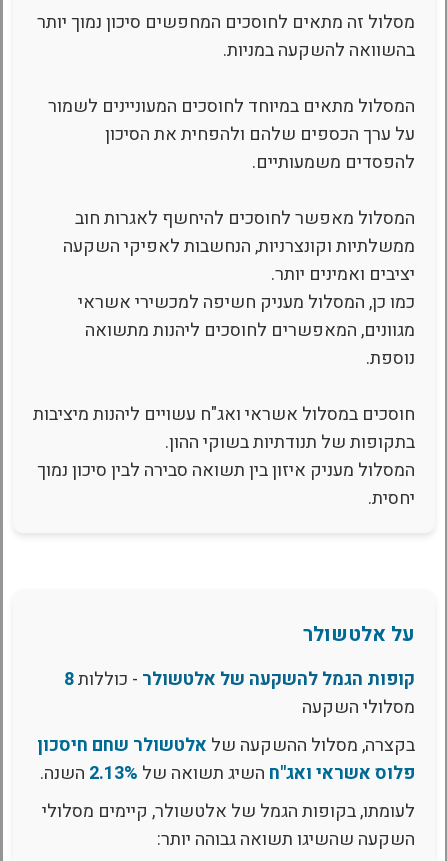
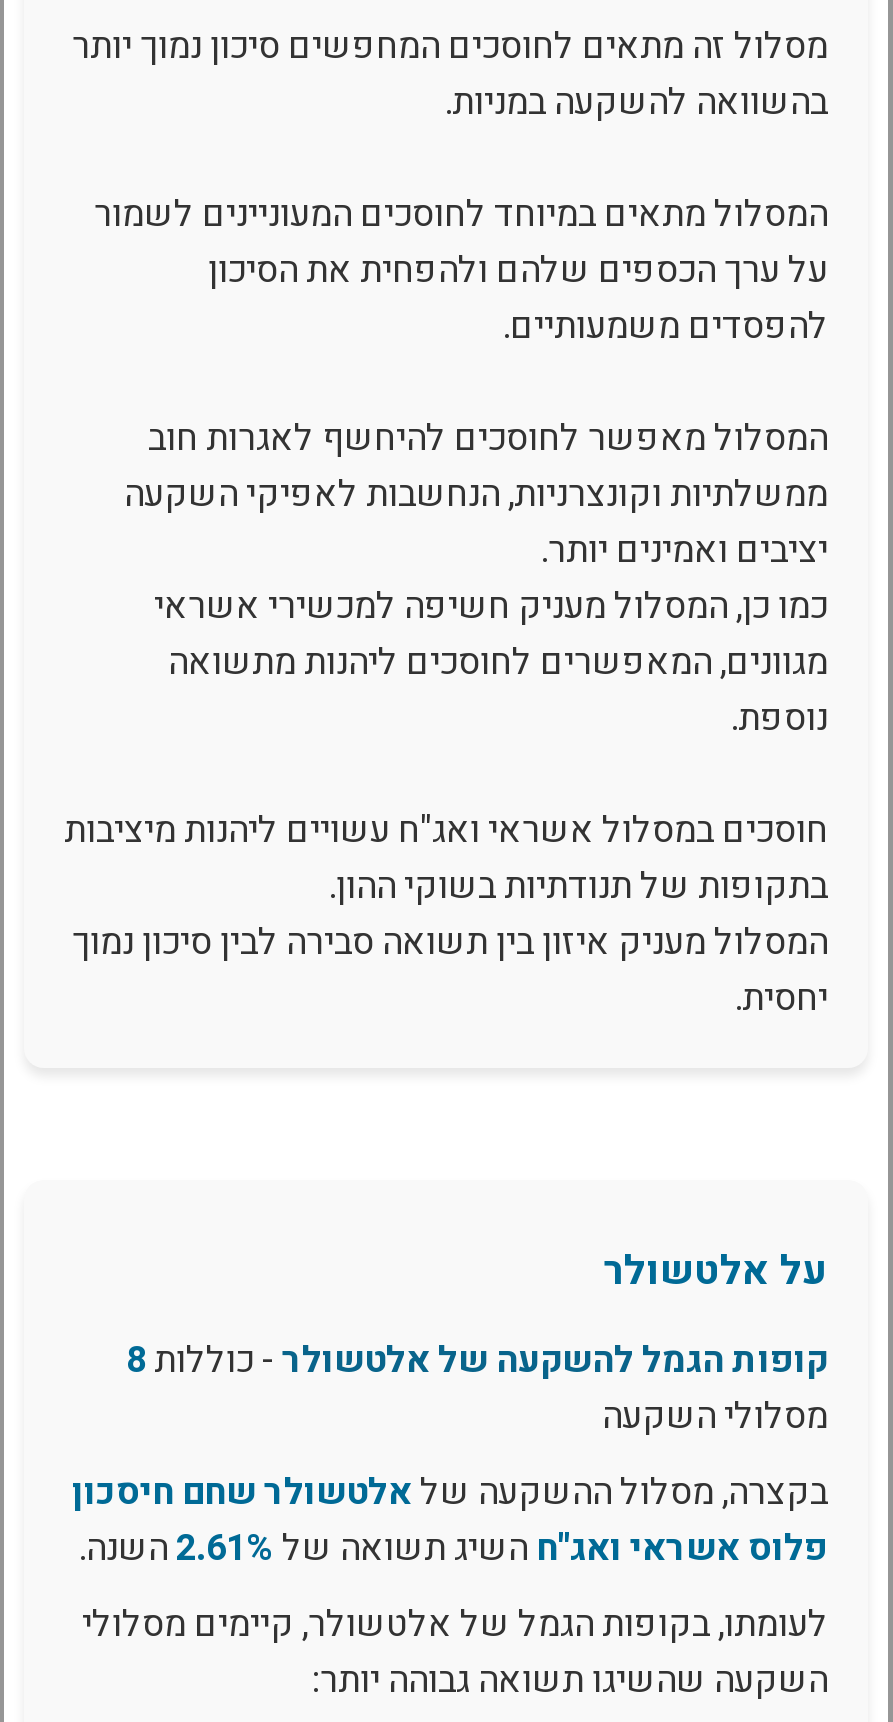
[40,760,415,787] פלוס אשראי ואג"ח השיג תשואה של 2.13% השנה. -> [78,1523,828,1577] פלוס אשראי ואג"ח השיג תשואה של 2.61% השנה.

